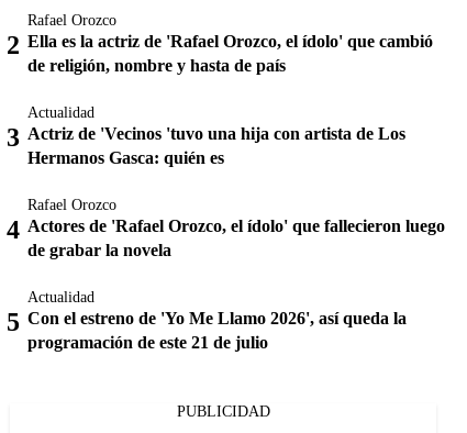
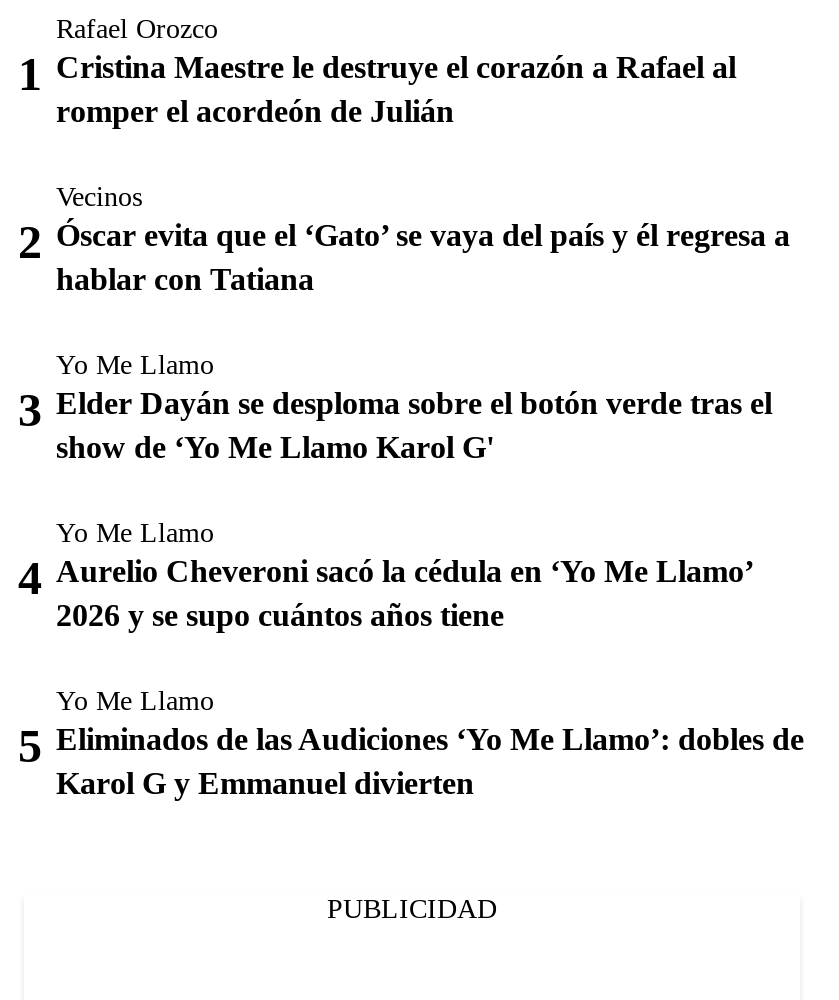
[27,32,445,352] Ella es la actriz de 'Rafael Orozco, el ídolo' que cambió | de religión, nombre y hasta de país | Actualidad | Actriz de 'Vecinos 'tuvo una hija con artista de Los | Hermanos Gasca: quién es | Rafael Orozco | Actores de 'Rafael Orozco, el ídolo' que fallecieron luego | de grabar la novela | Actualidad | Con el estreno de 'Yo Me Llamo 2026', así queda la | programación de este 21 de julio -> [56,50,804,800] Cristina Maestre le destruye el corazón a Rafael al | romper el acordeón de Julián | Vecinos | Óscar evita que el ‘Gato’ se vaya del país y él regresa a | hablar con Tatiana | Yo Me Llamo | Elder Dayán se desploma sobre el botón verde tras el | show de ‘Yo Me Llamo Karol G' | Yo Me Llamo | Aurelio Cheveroni sacó la cédula en ‘Yo Me Llamo’ | 2026 y se supo cuántos años tiene | Yo Me Llamo | Eliminados de las Audiciones ‘Yo Me Llamo’: dobles de | Karol G y Emmanuel divierten

